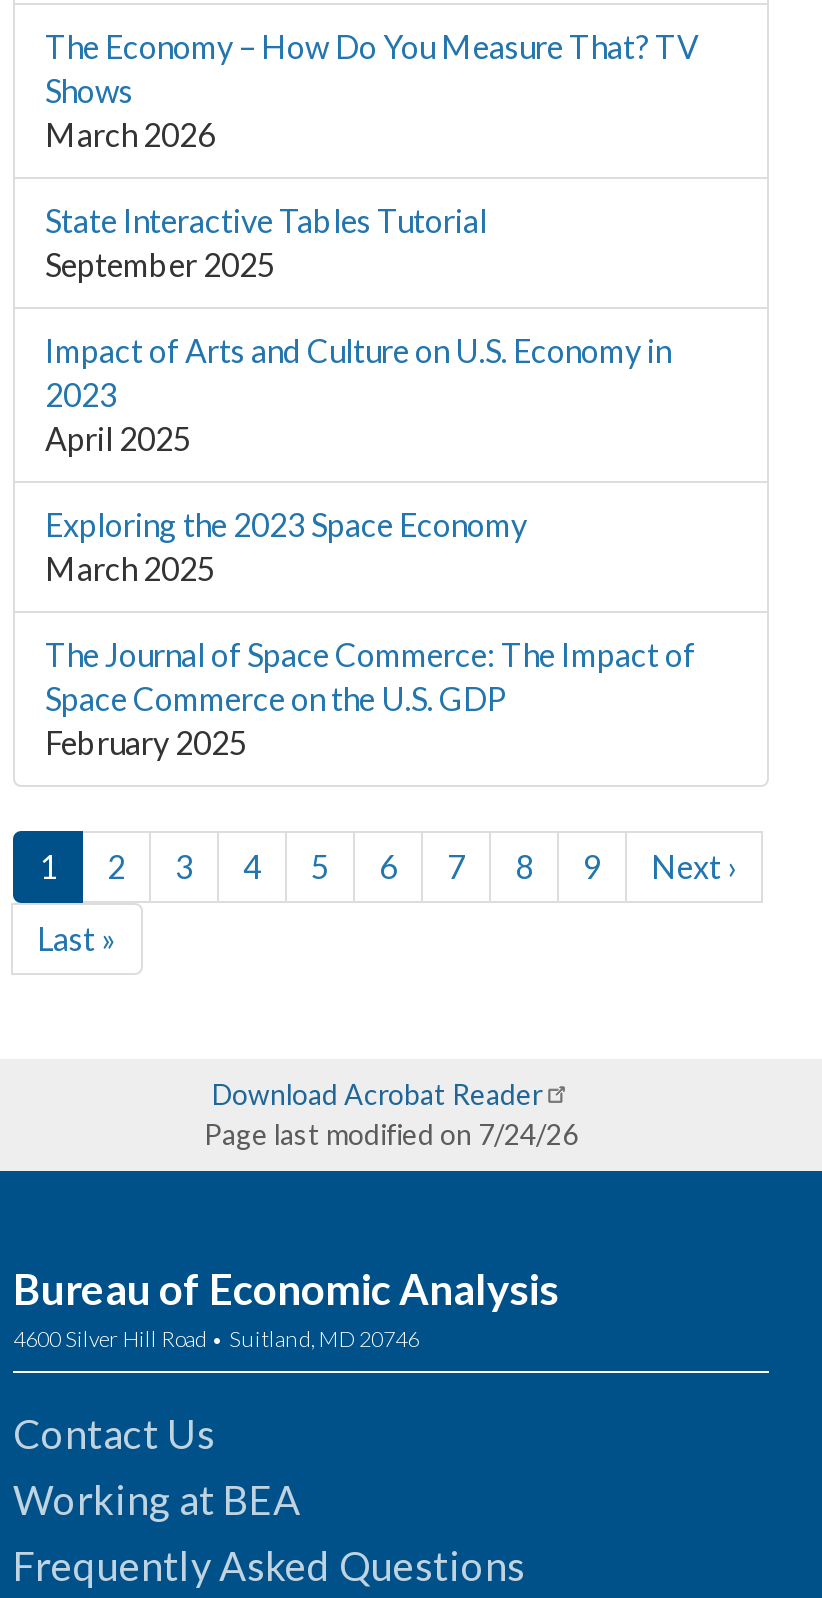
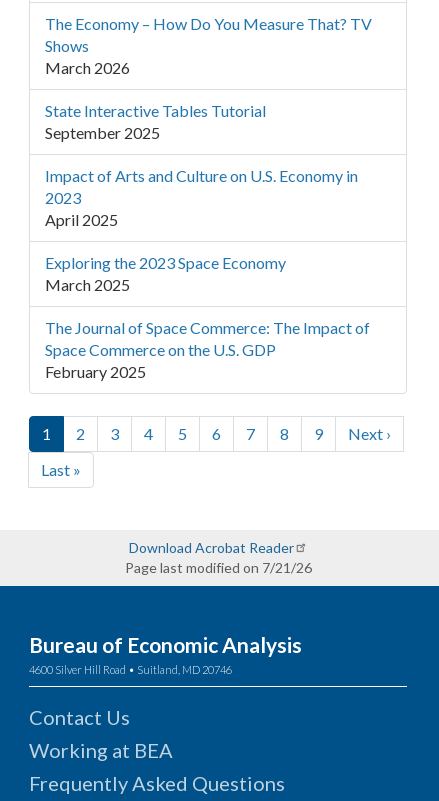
[204,1117,578,1151] Page last modified on 7/24/26 -> [124,559,311,576] Page last modified on 7/21/26

